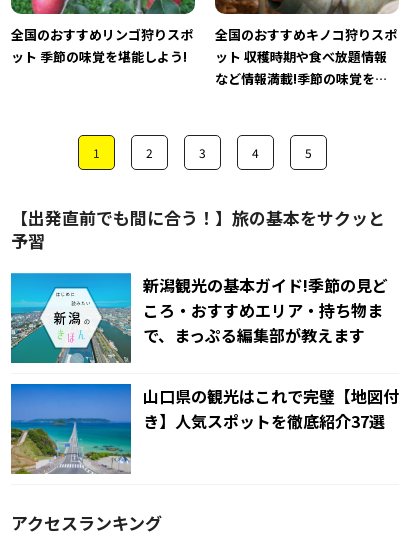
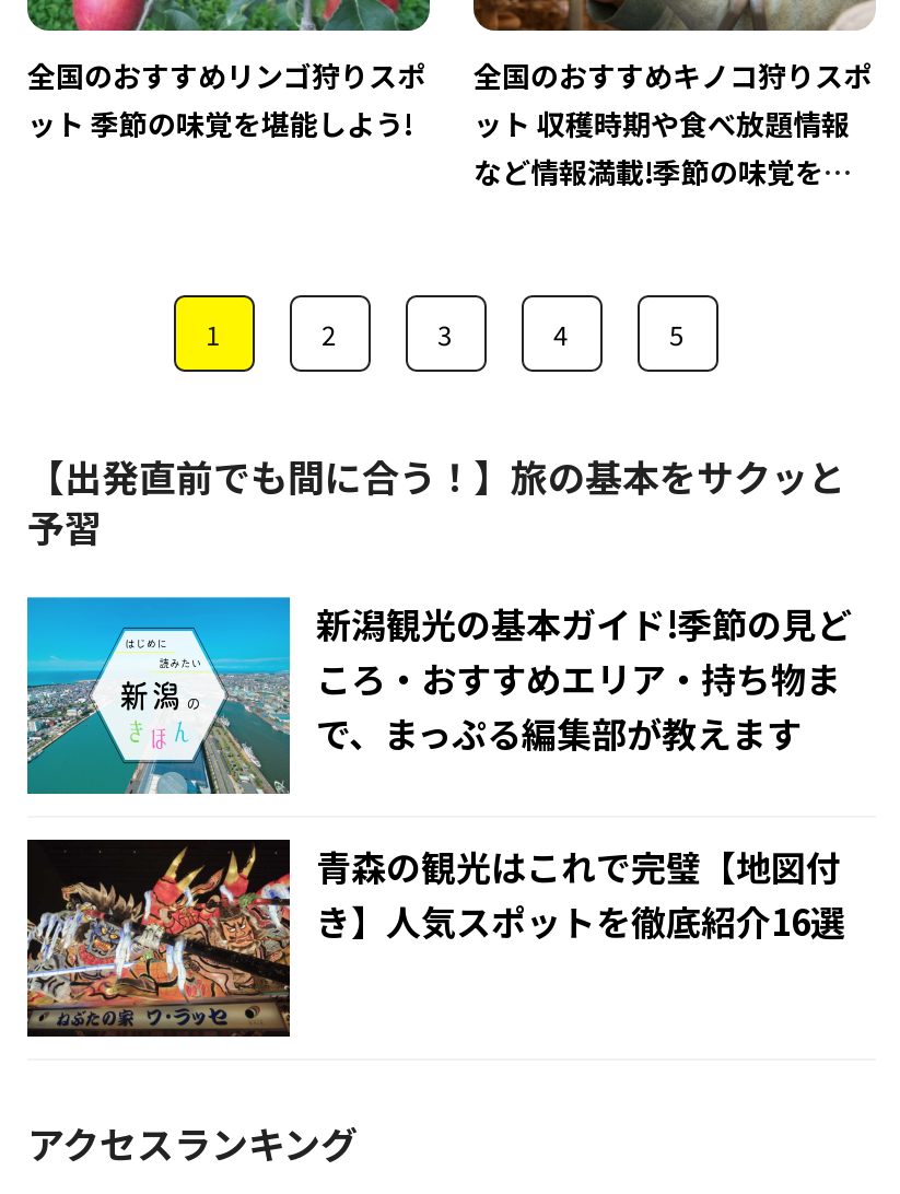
[10,383,399,475] [image] | 山口県の観光はこれで完璧【地図付 | き】人気スポットを徹底紹介37選 -> [25,838,845,1039] [image] | 青森の観光はこれで完璧【地図付 | き】人気スポットを徹底紹介16選

